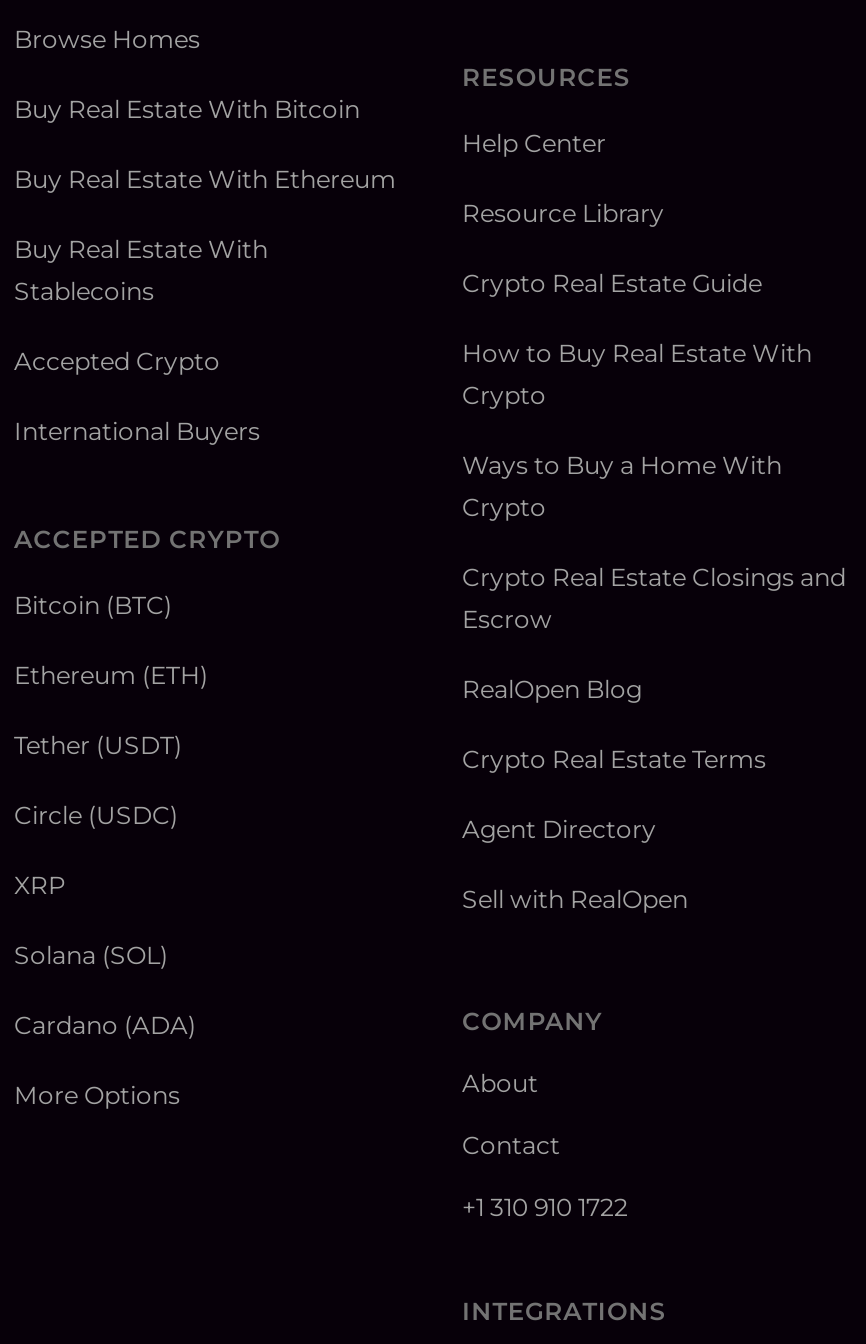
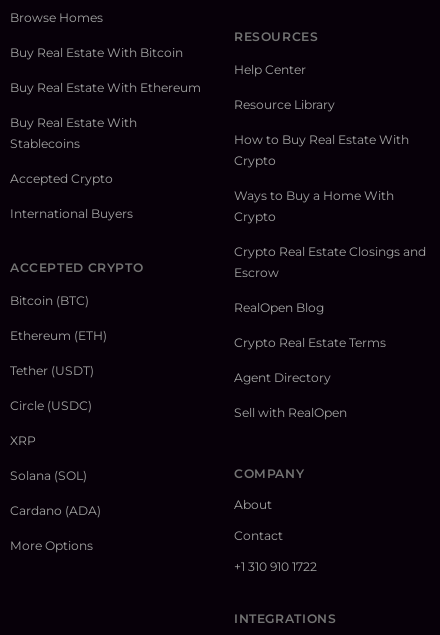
[462,268,762,298] Crypto Real Estate Guide -> none

